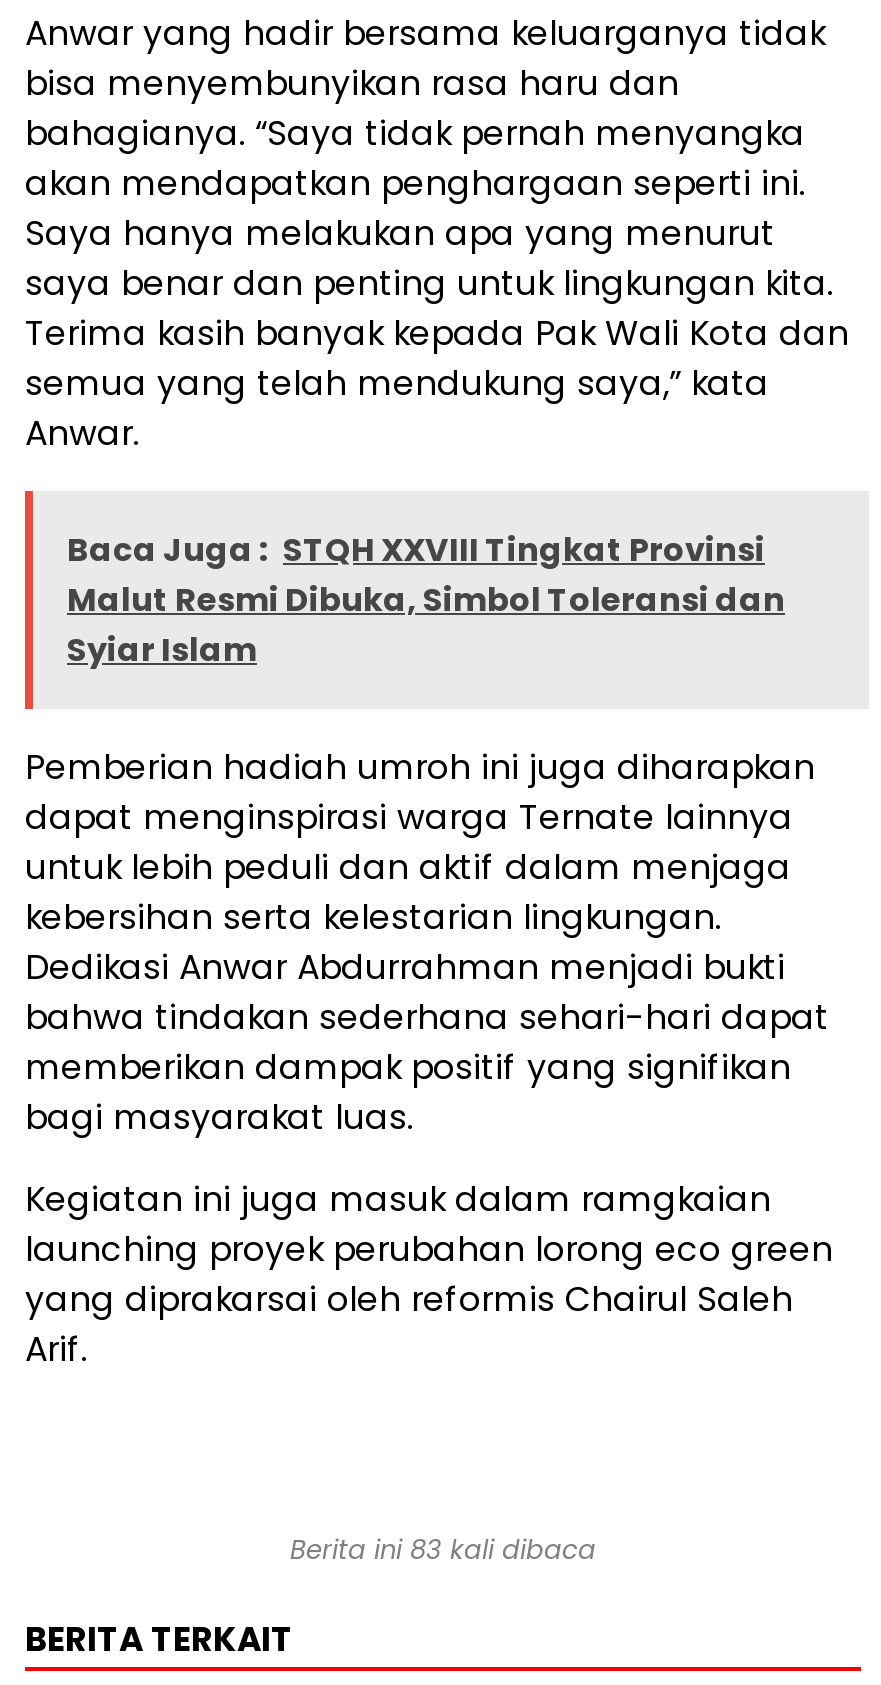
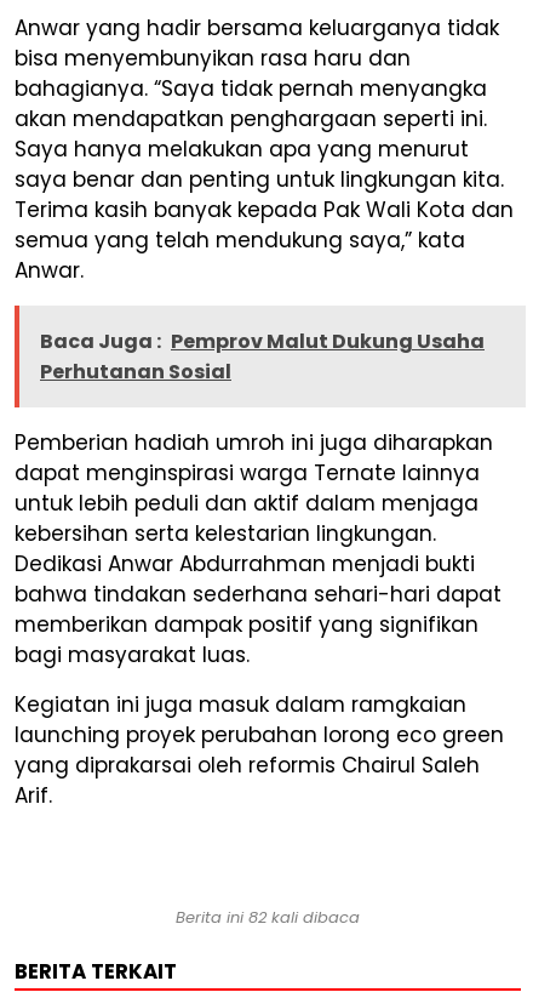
[67,527,785,673] Baca Juga : STQH XXVIII Tingkat Provinsi | Malut Resmi Dibuka, Simbol Toleransi dan | Syiar Islam -> [40,327,485,385] Baca Juga : Pemprov Malut Dukung Usaha | Perhutanan Sosial
[290,1531,596,1569] Berita ini 83 kali dibaca -> [176,906,360,929] Berita ini 82 kali dibaca

